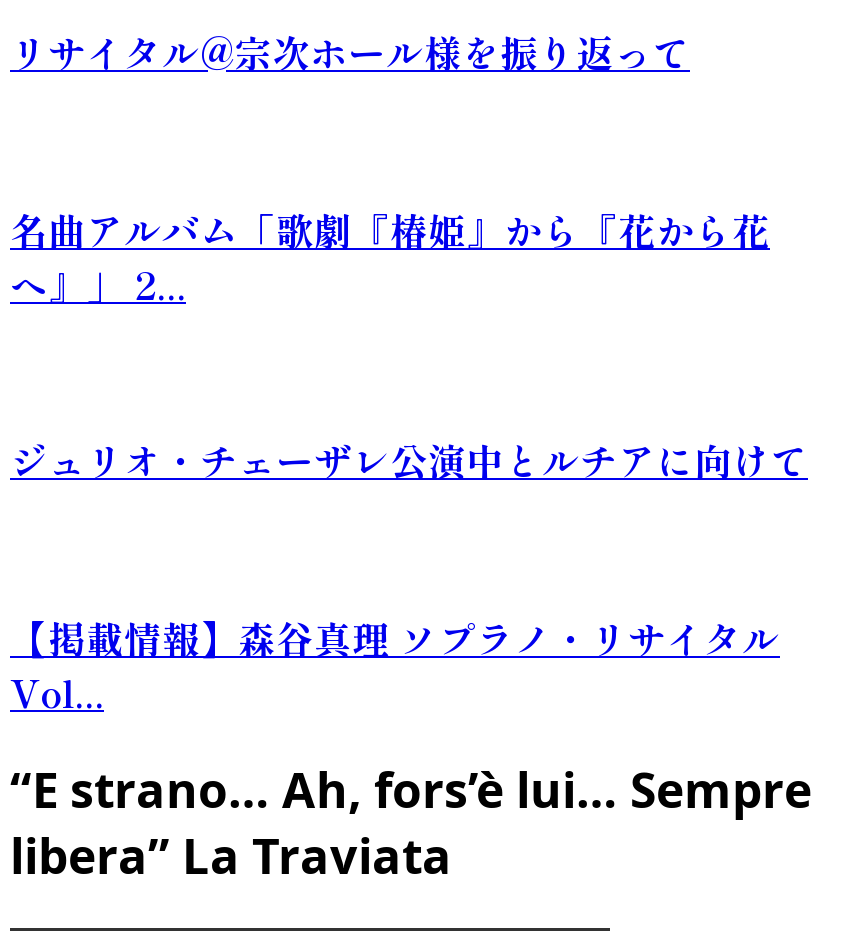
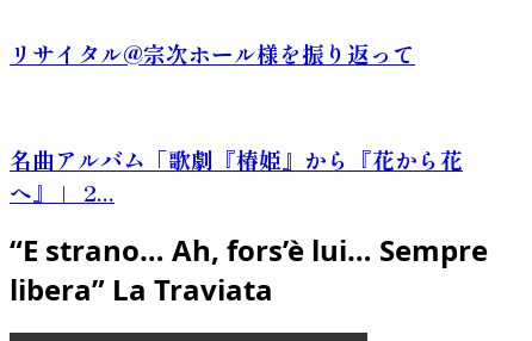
[10,432,808,717] ジュリオ・チェーザレ公演中とルチアに向けて | 【掲載情報】森谷真理 ソプラノ・リサイタル | Vol... -> none

